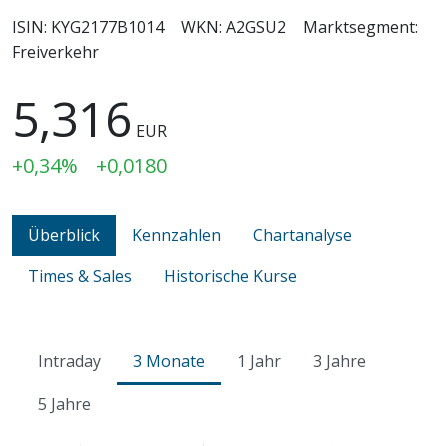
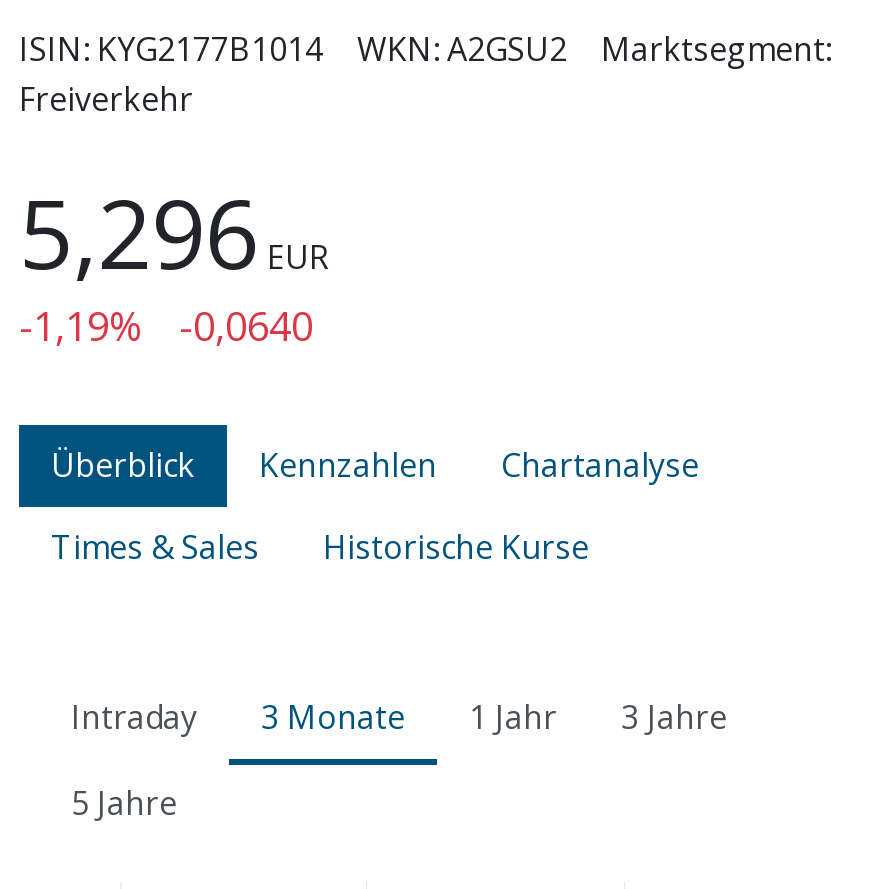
[12,86,167,151] 5,316 EUR -> [19,167,329,297] 5,296 EUR
[12,152,78,179] +0,34% -> [19,299,143,353] -1,19%
[96,152,167,179] +0,0180 -> [179,299,313,353] -0,0640

